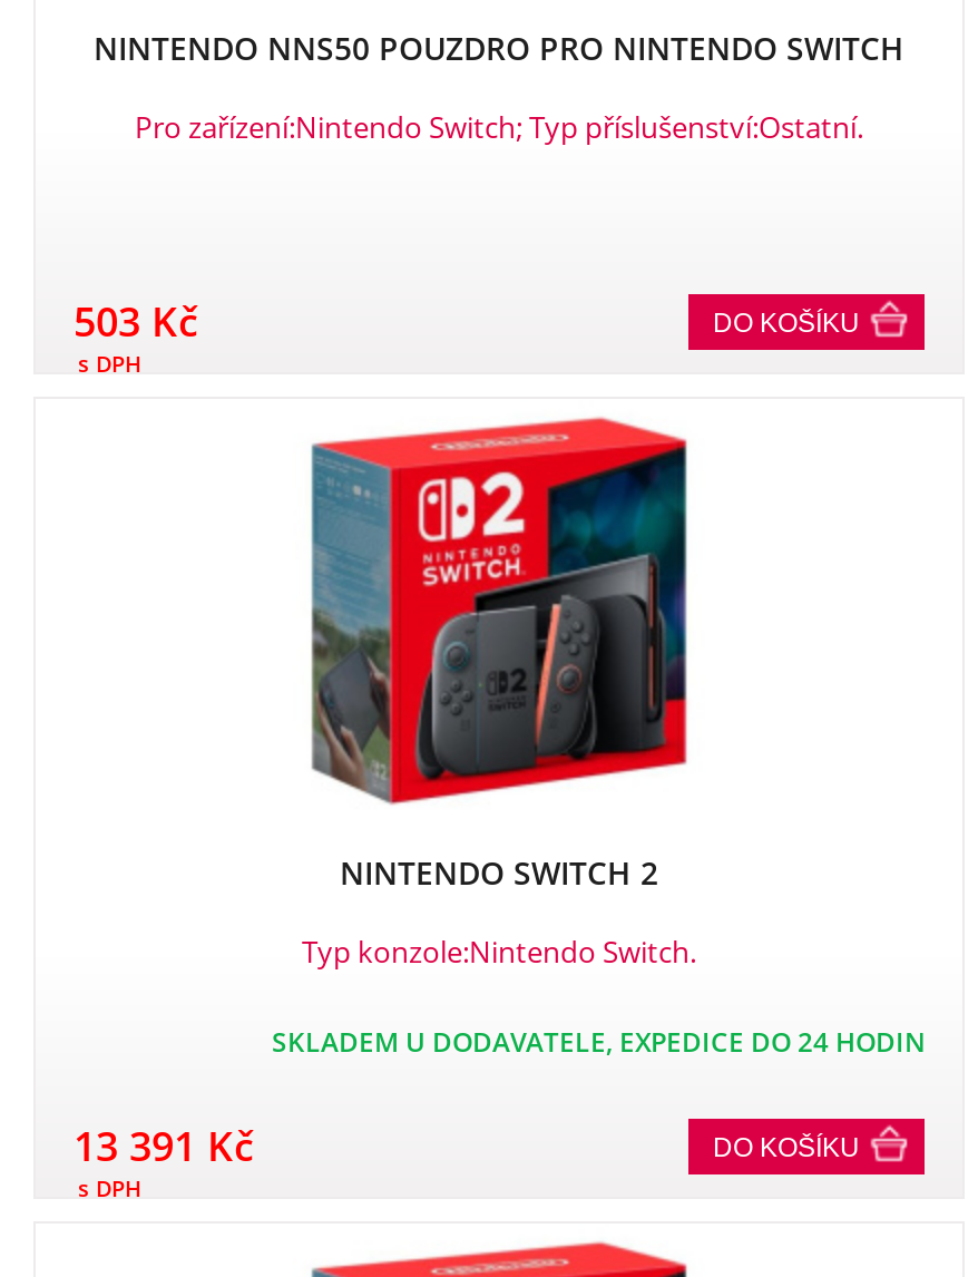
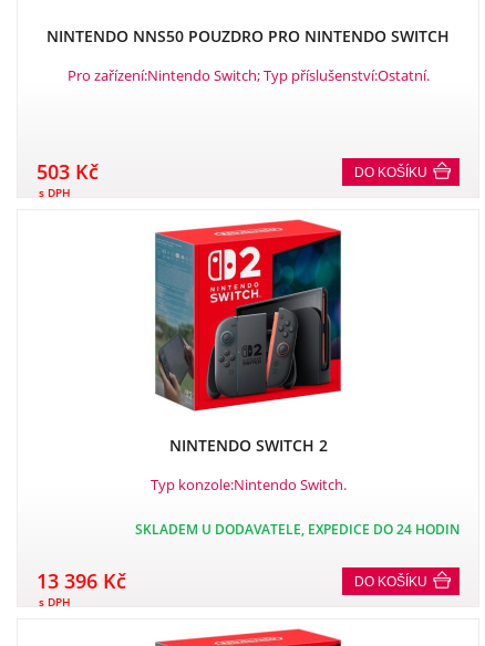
[74,1119,254,1172] 13 391 Kč -> [37,567,126,594] 13 396 Kč

